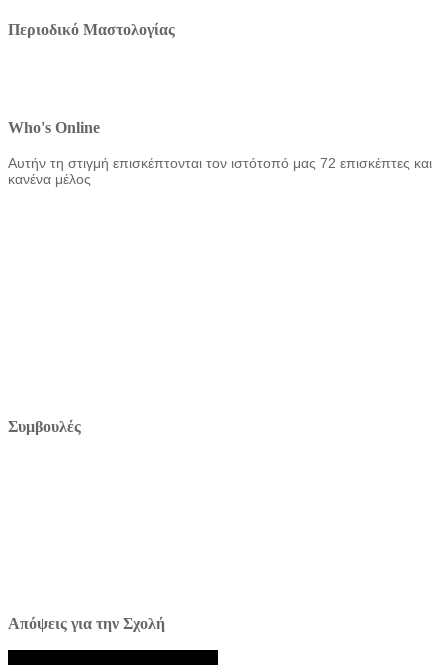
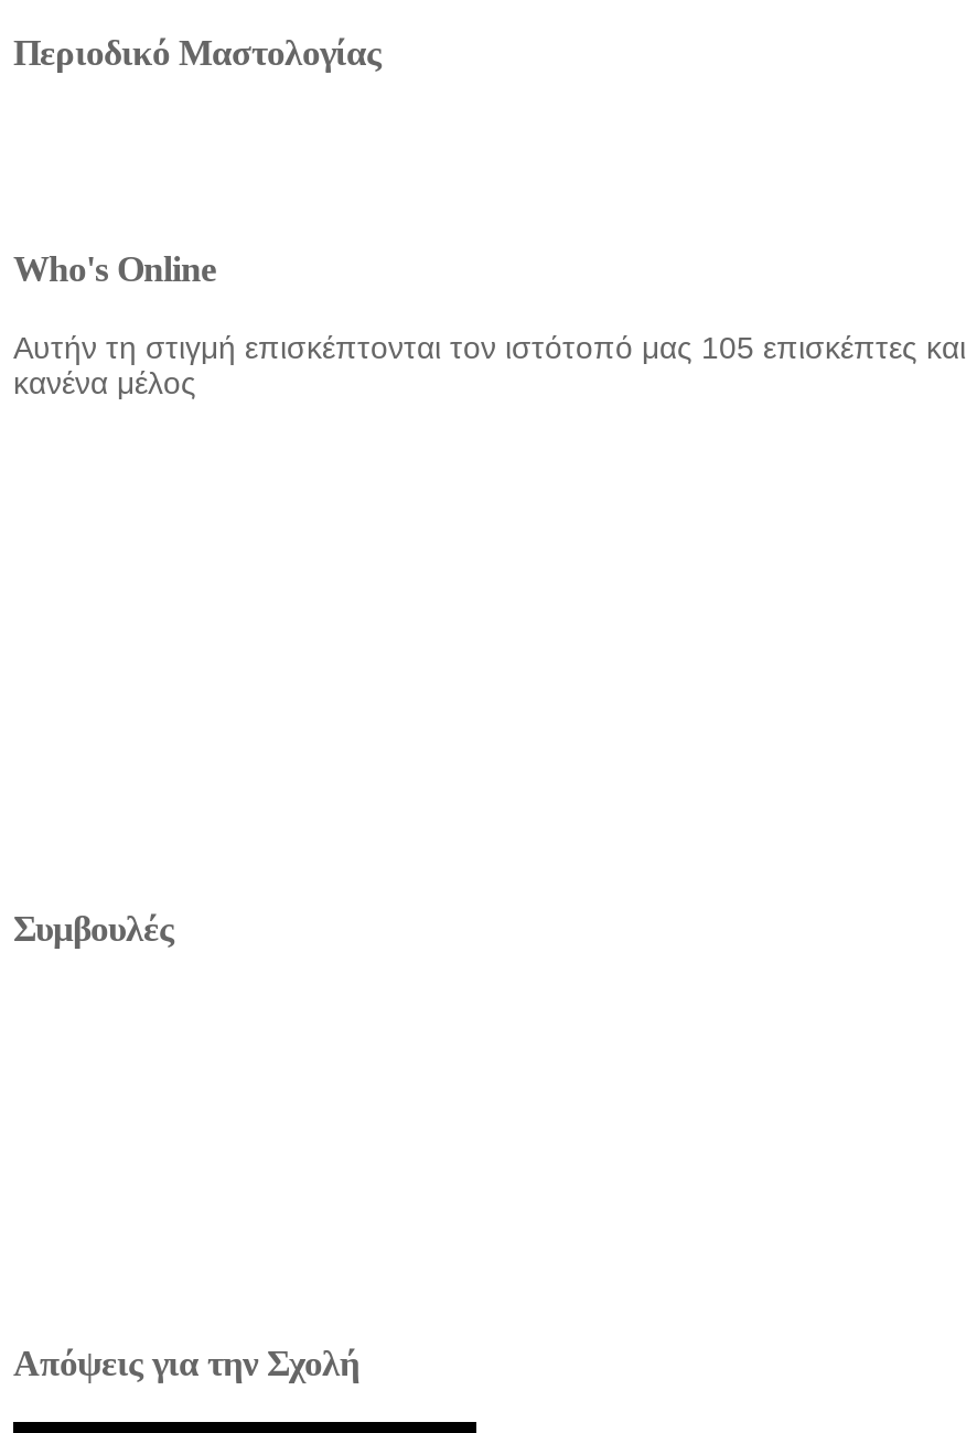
[8,155,432,171] Αυτήν τη στιγμή επισκέπτονται τον ιστότοπό μας 72 επισκέπτες και -> [13,329,966,365] Αυτήν τη στιγμή επισκέπτονται τον ιστότοπό μας 105 επισκέπτες και

